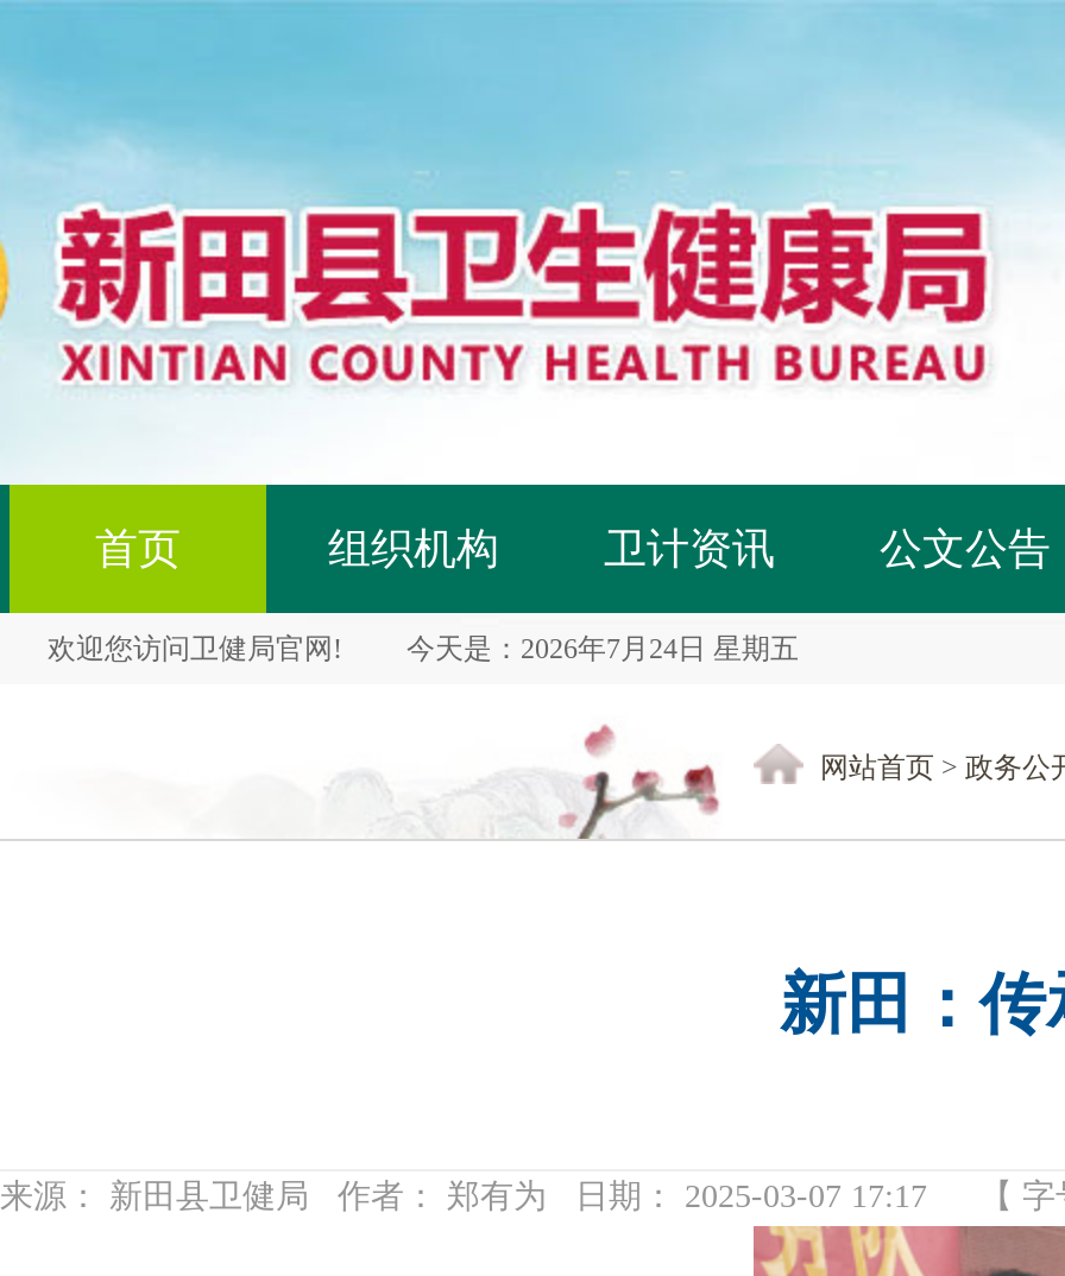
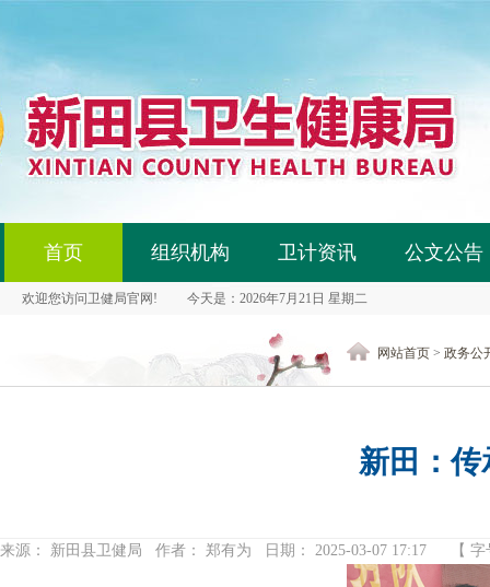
[48,632,799,665] 欢迎您访问卫健局官网!今天是：2026年7月24日 星期五 -> [22,291,367,306] 欢迎您访问卫健局官网!今天是：2026年7月21日 星期二

